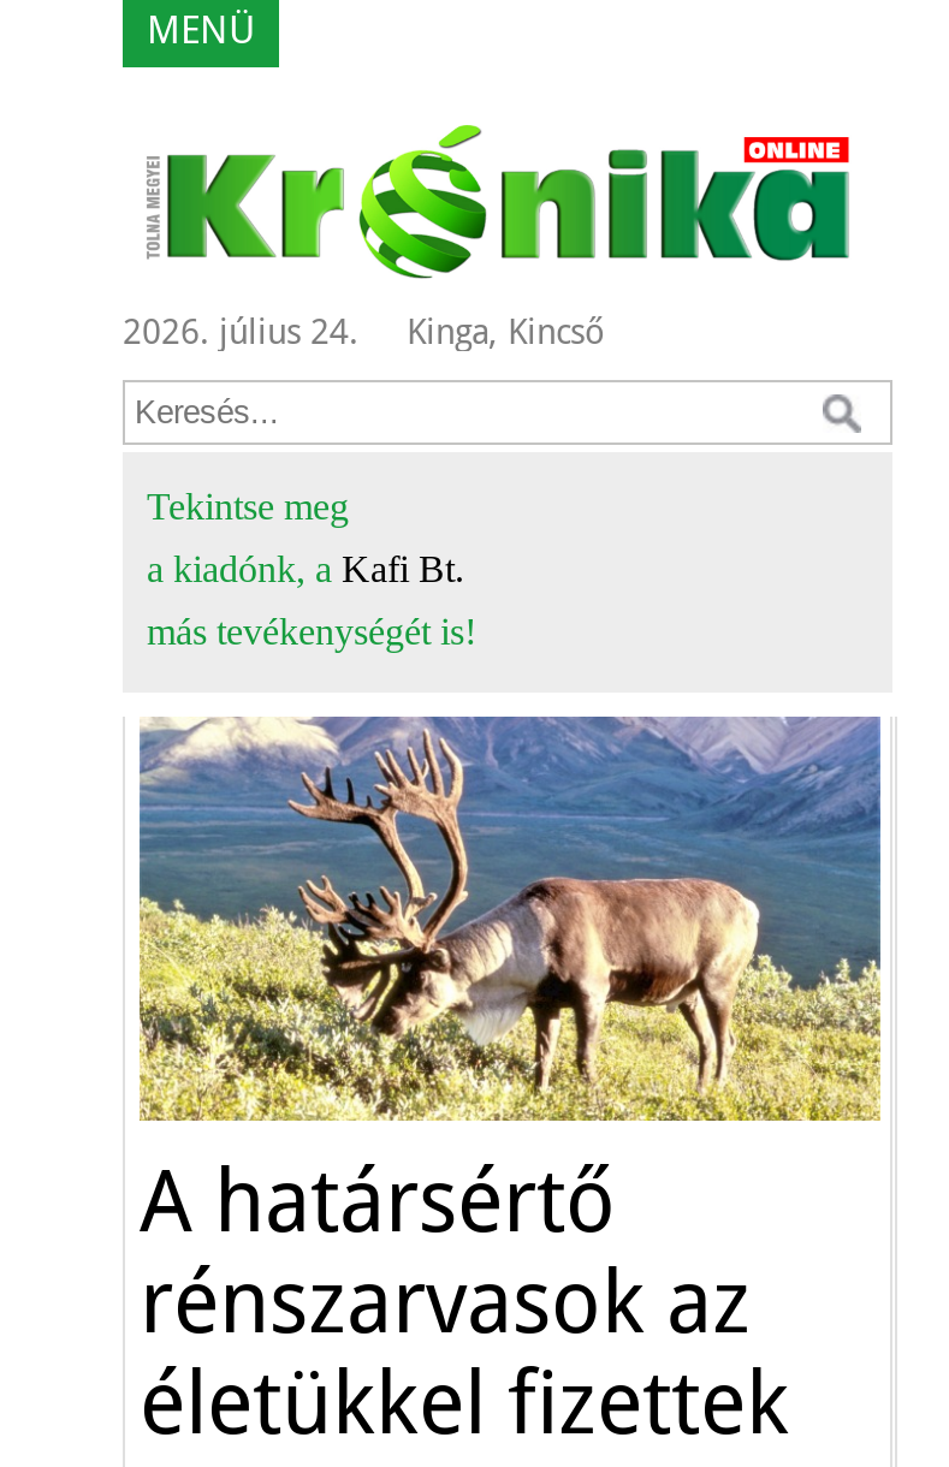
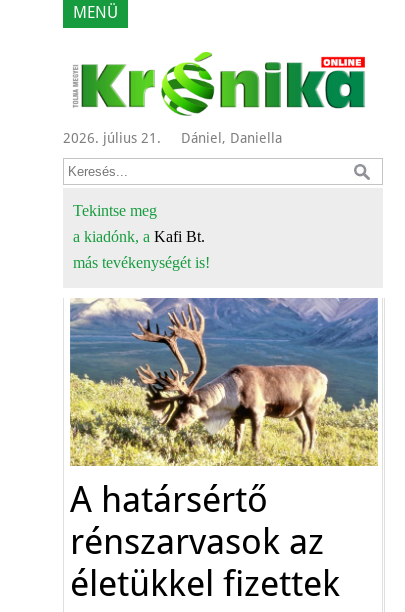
[123,313,604,351] 2026. július 24. | Kinga, Kincső -> [63,130,282,146] 2026. július 21. | Dániel, Daniella

